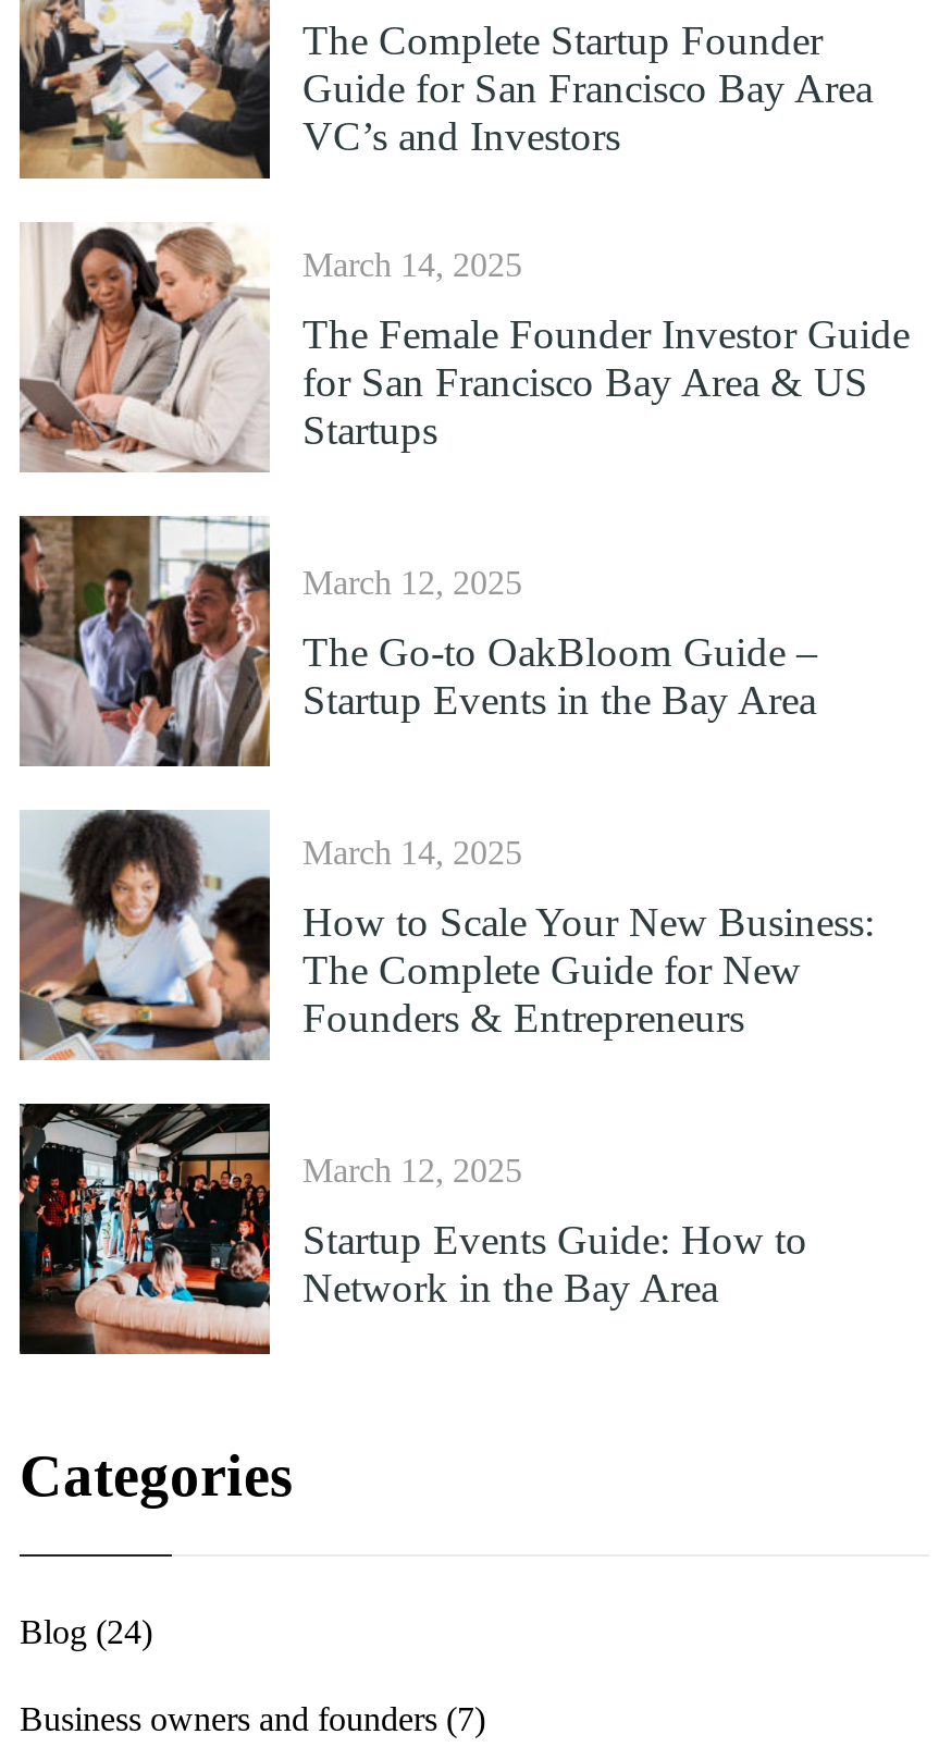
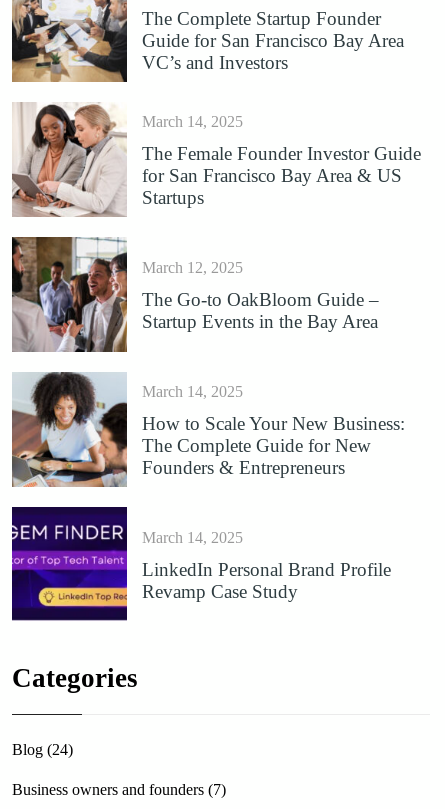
[17,1102,522,1356] [image] | March 12, 2025 -> [11,506,243,622] [image] | March 14, 2025
[302,1216,807,1310] Startup Events Guide: How to | Network in the Bay Area -> [142,559,391,602] LinkedIn Personal Brand Profile | Revamp Case Study

